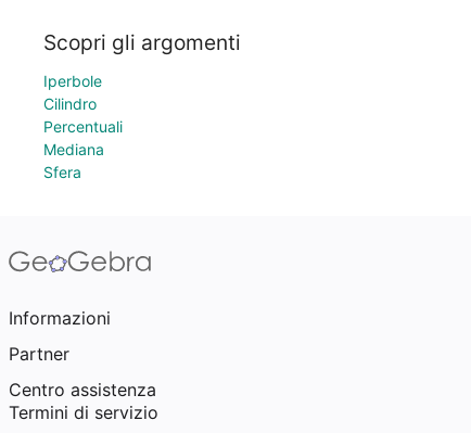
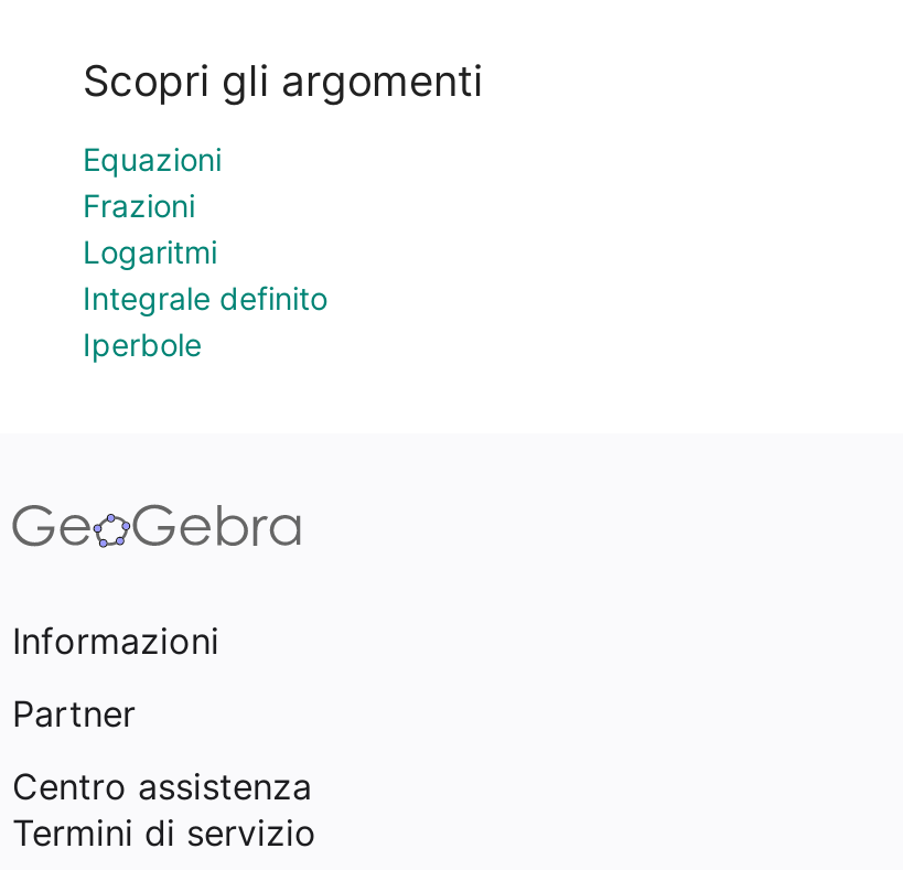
none -> [83,140,327,316] Equazioni | Frazioni | Logaritmi | Integrale definito
moved [43,72,102,90] -> [83,325,202,363]: Iperbole
[43,94,123,181] Cilindro | Percentuali | Mediana | Sfera -> none

